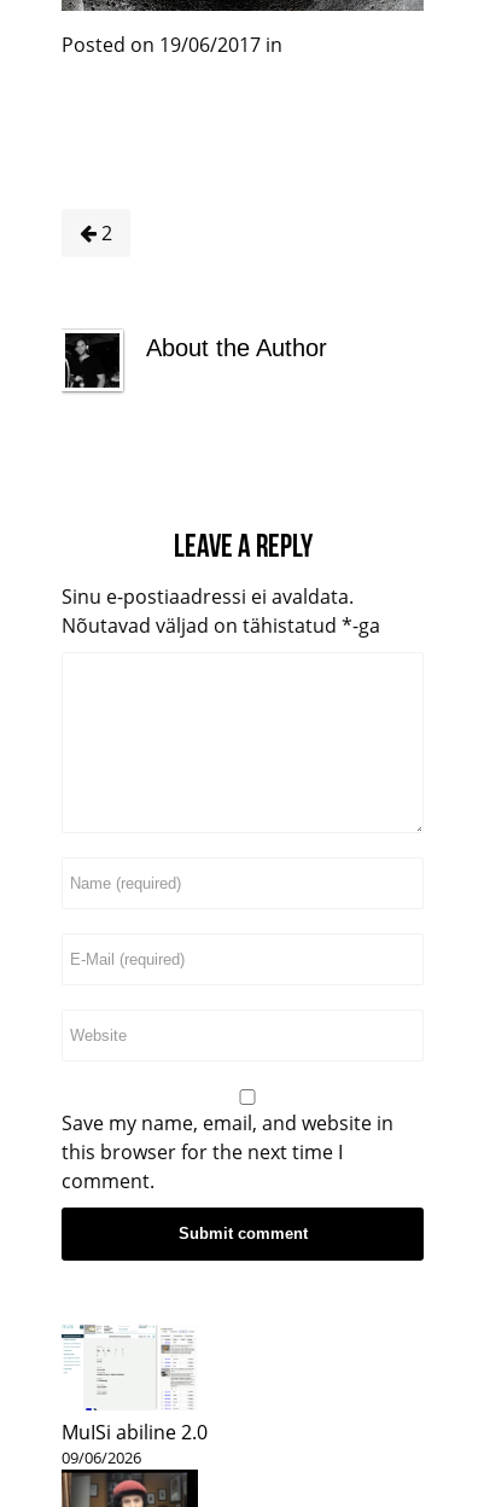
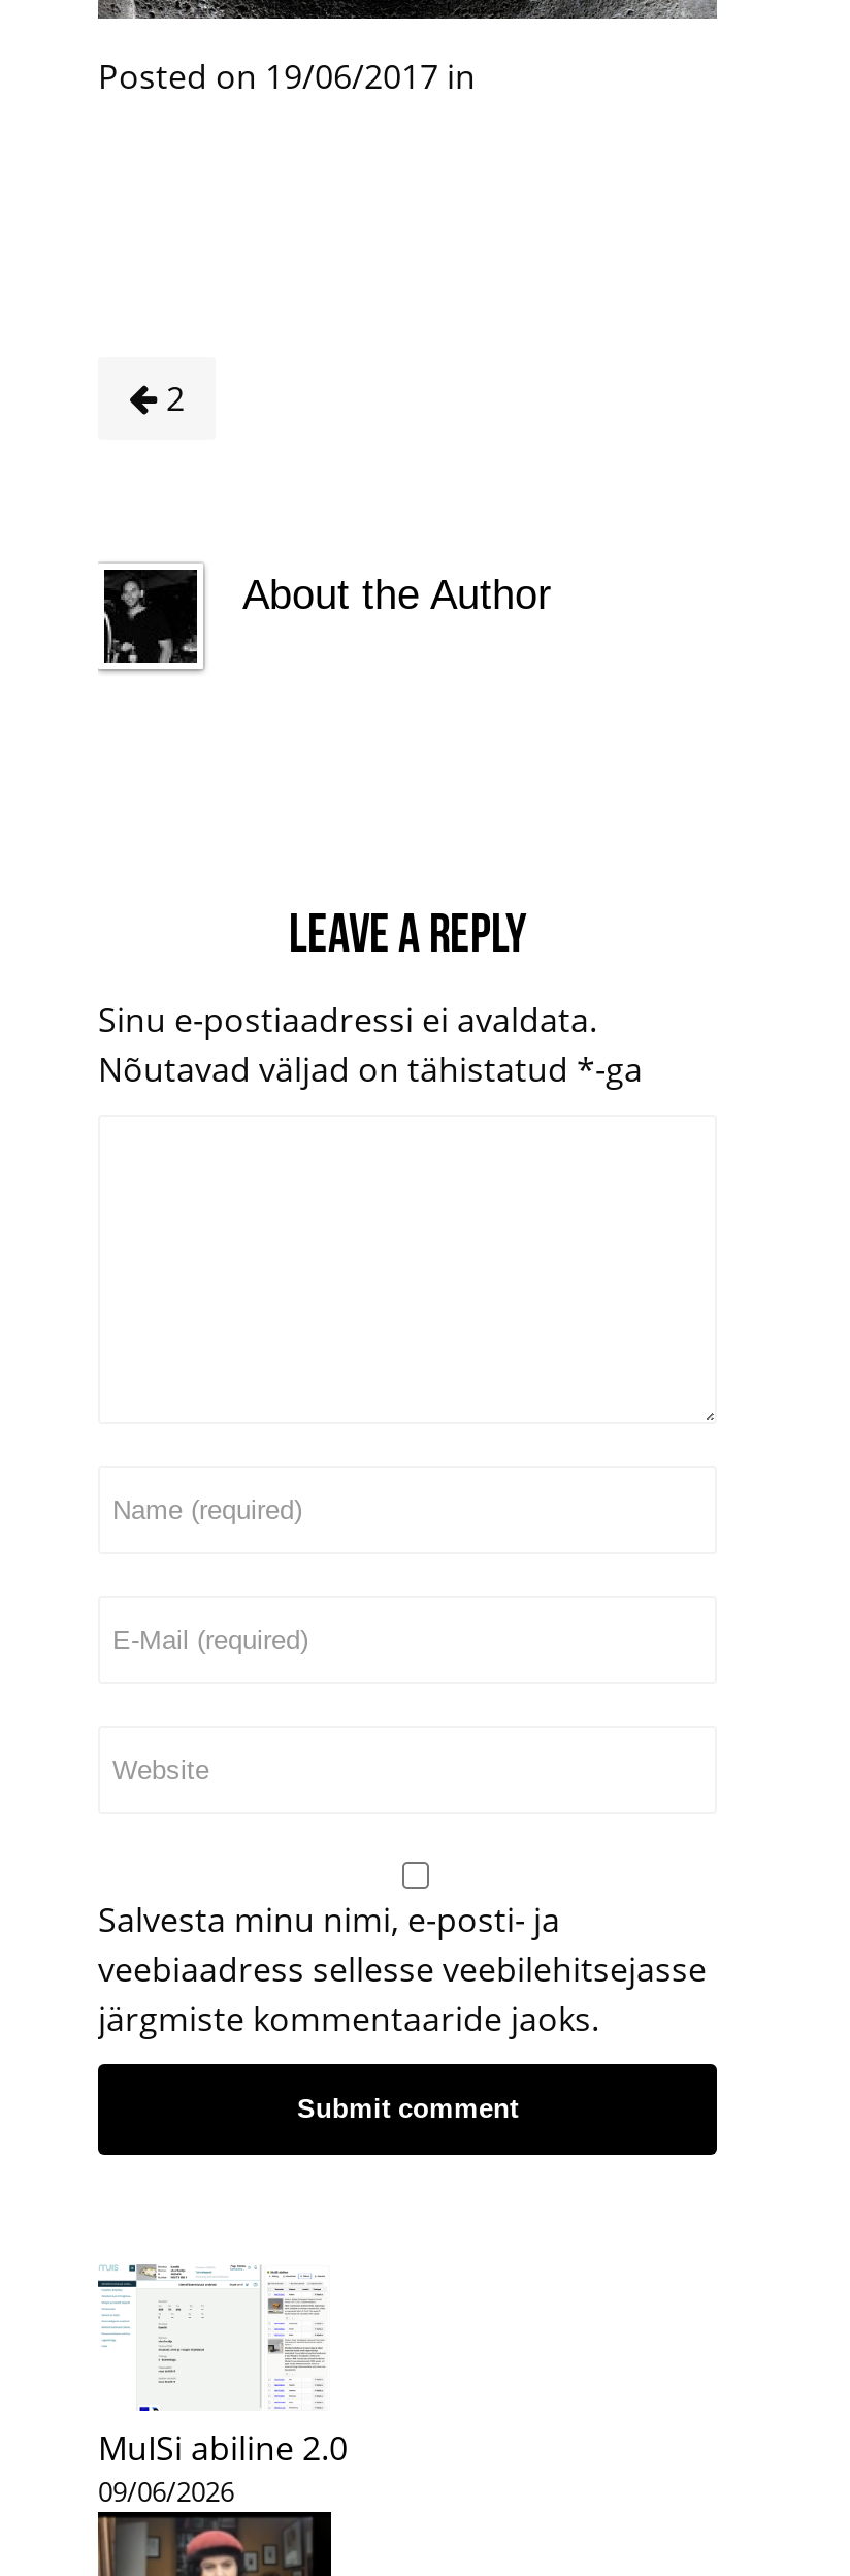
[62,1110,393,1194] Save my name, email, and website in | this browser for the next time I | comment. -> [98,1897,707,2041] Salvesta minu nimi, e-posti- ja | veebiaadress sellesse veebilehitsejasse | järgmiste kommentaaride jaoks.

